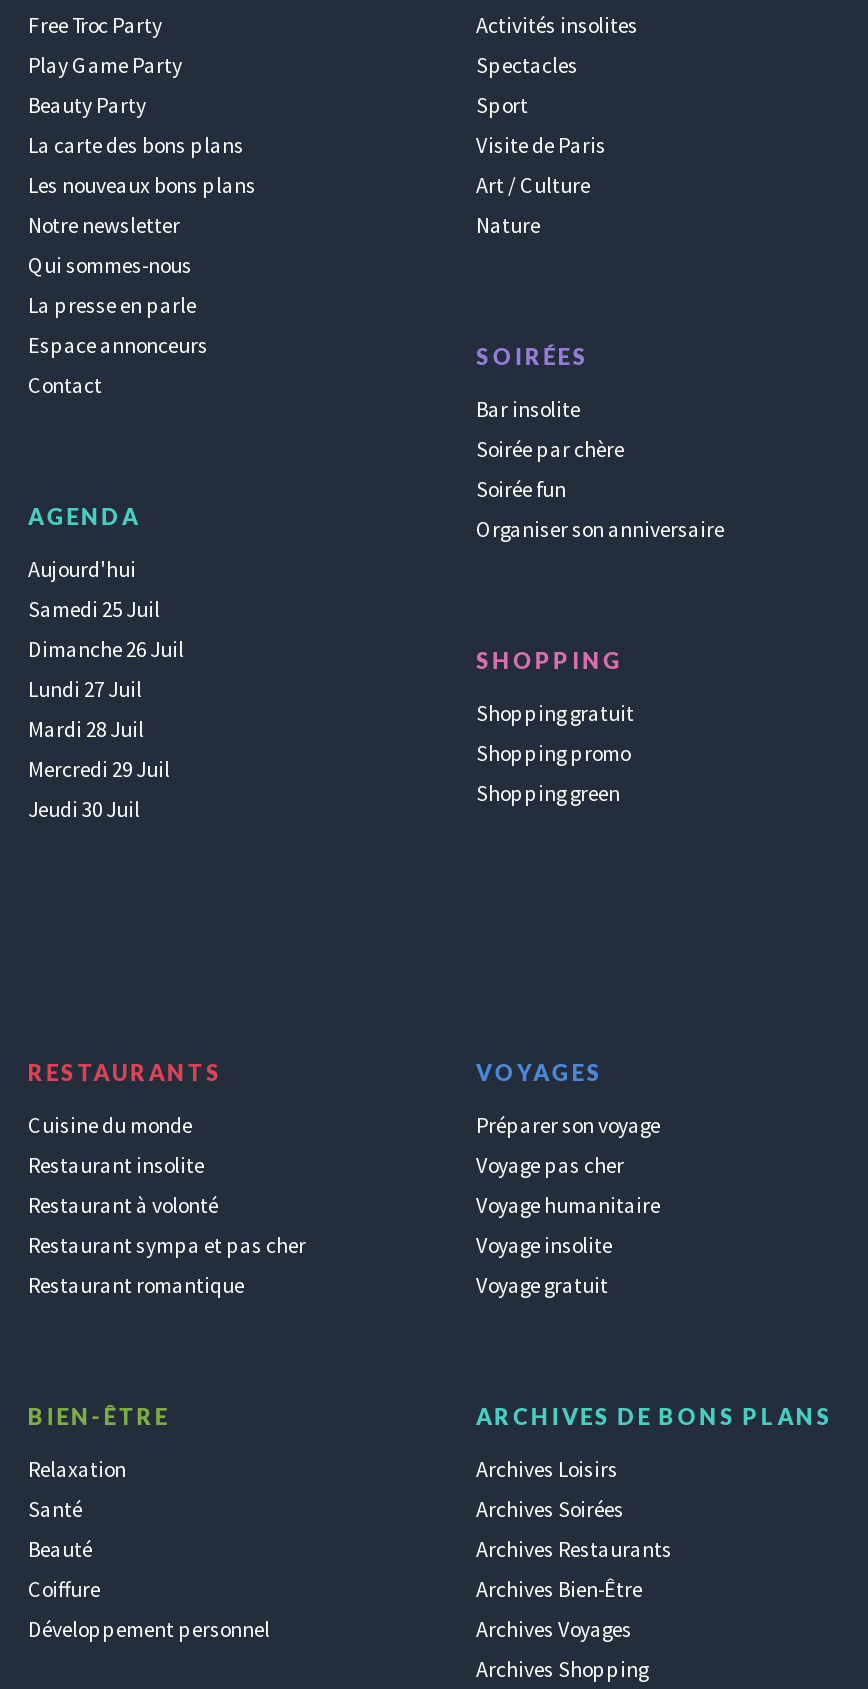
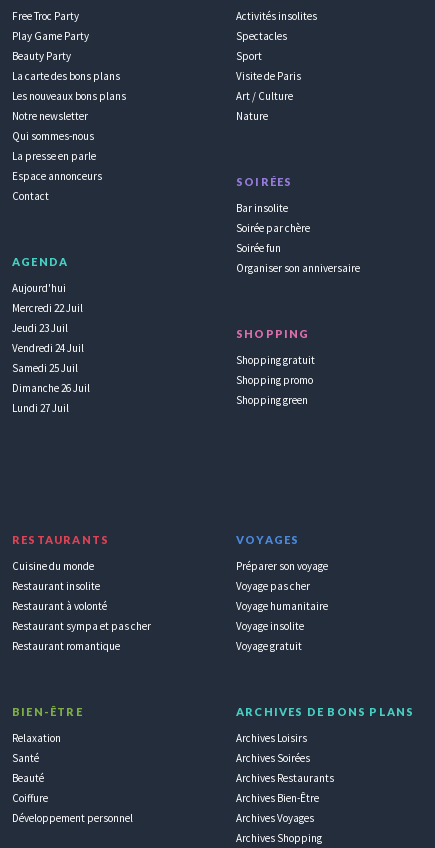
none -> [12,300,84,354] Mercredi 22 Juil | Jeudi 23 Juil | Vendredi 24 Juil
moved [28,594,184,702] -> [12,360,90,414]: Samedi 25 Juil | Dimanche 26 Juil | Lundi 27 Juil
[28,714,170,822] Mardi 28 Juil | Mercredi 29 Juil | Jeudi 30 Juil -> none

